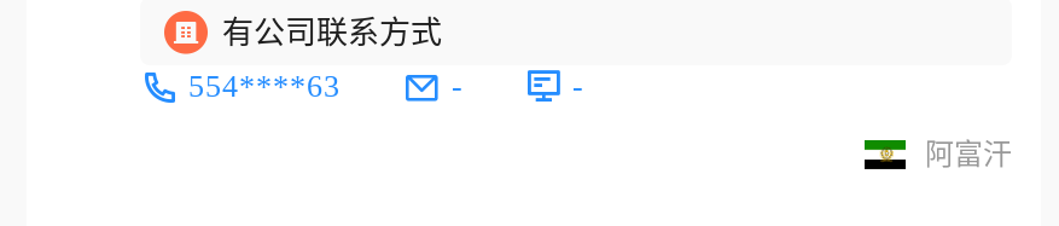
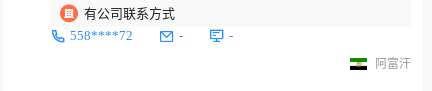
[188,68,341,104] 554****63 -> [70,28,133,43] 558****72

